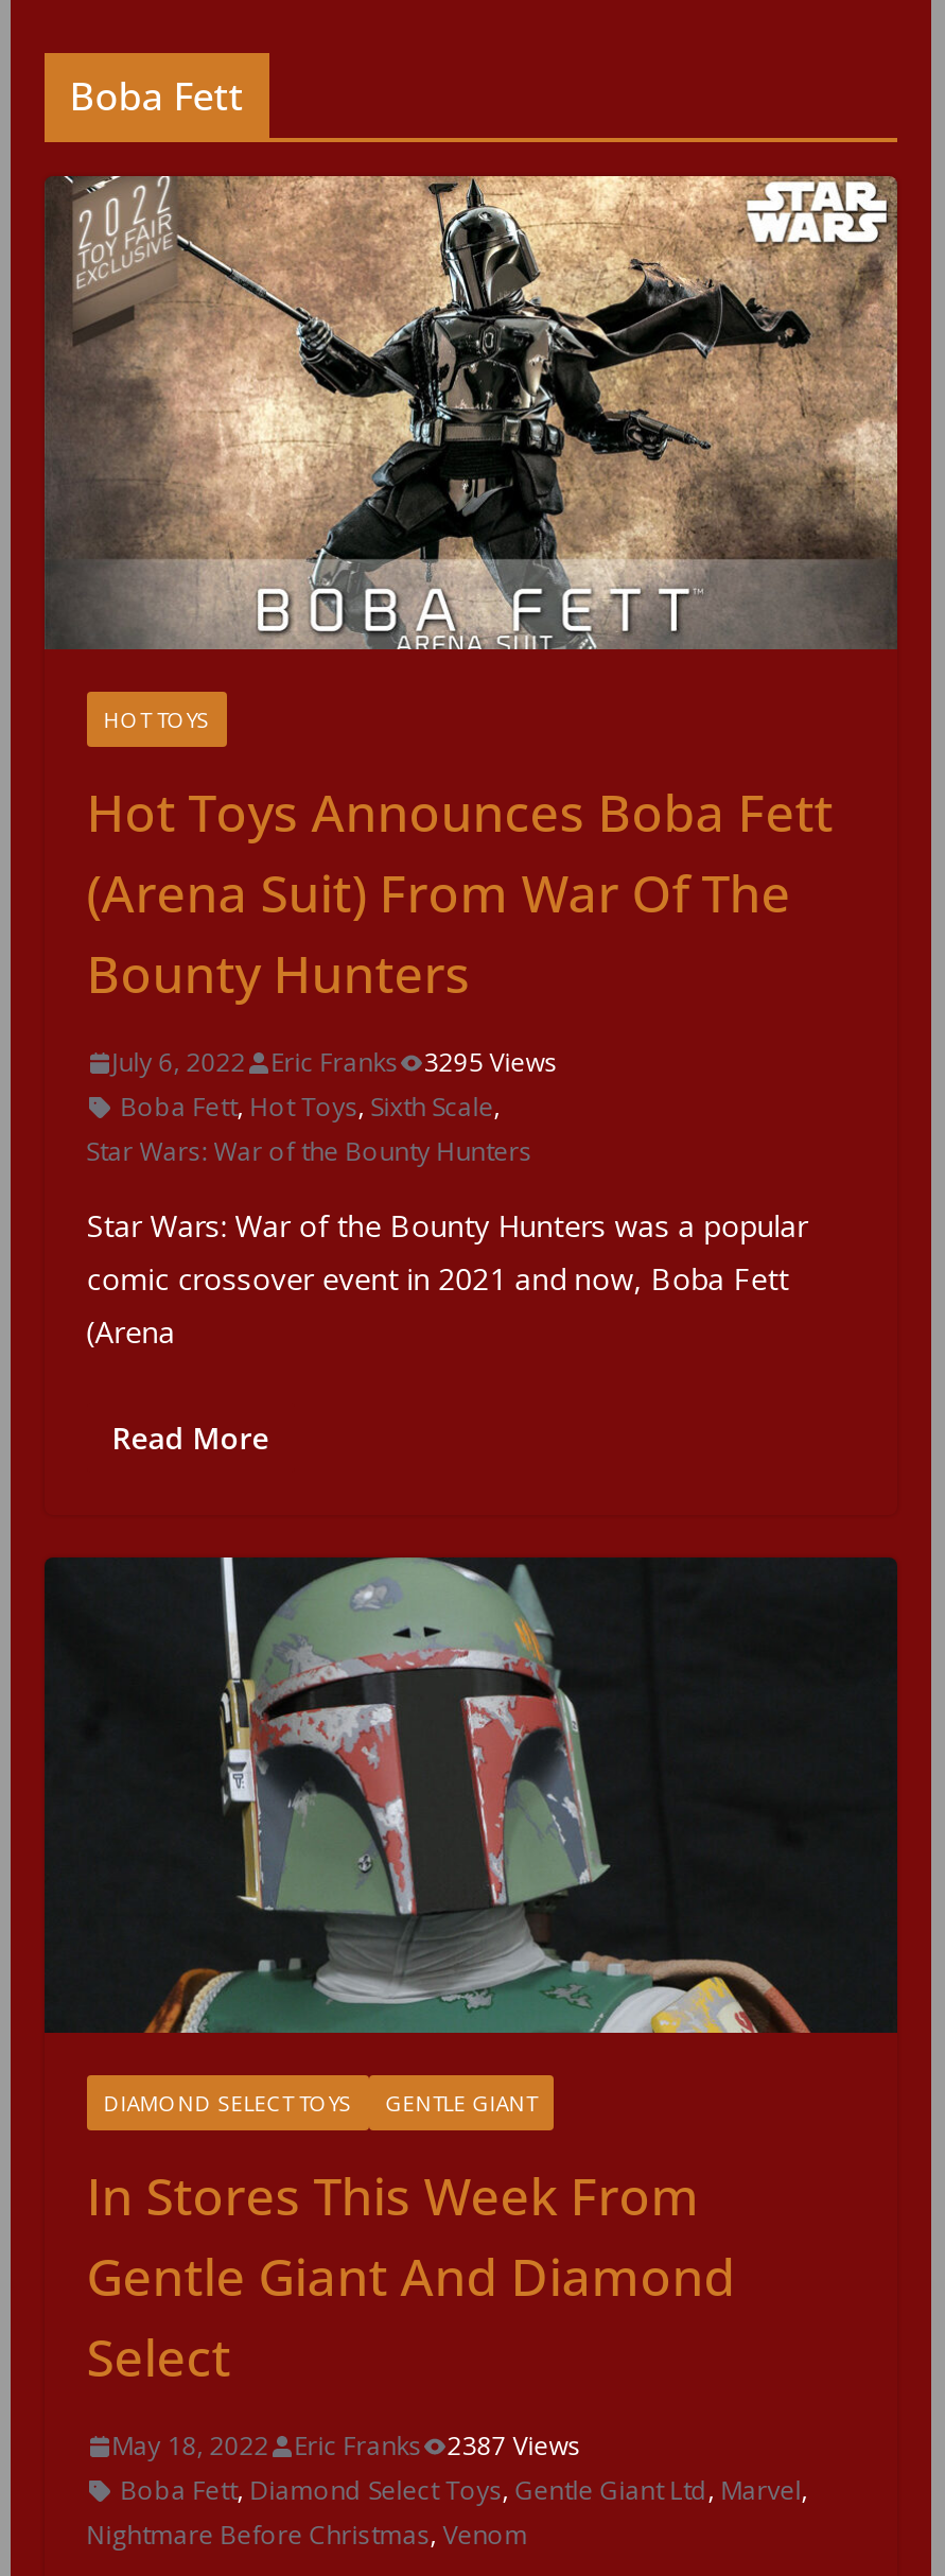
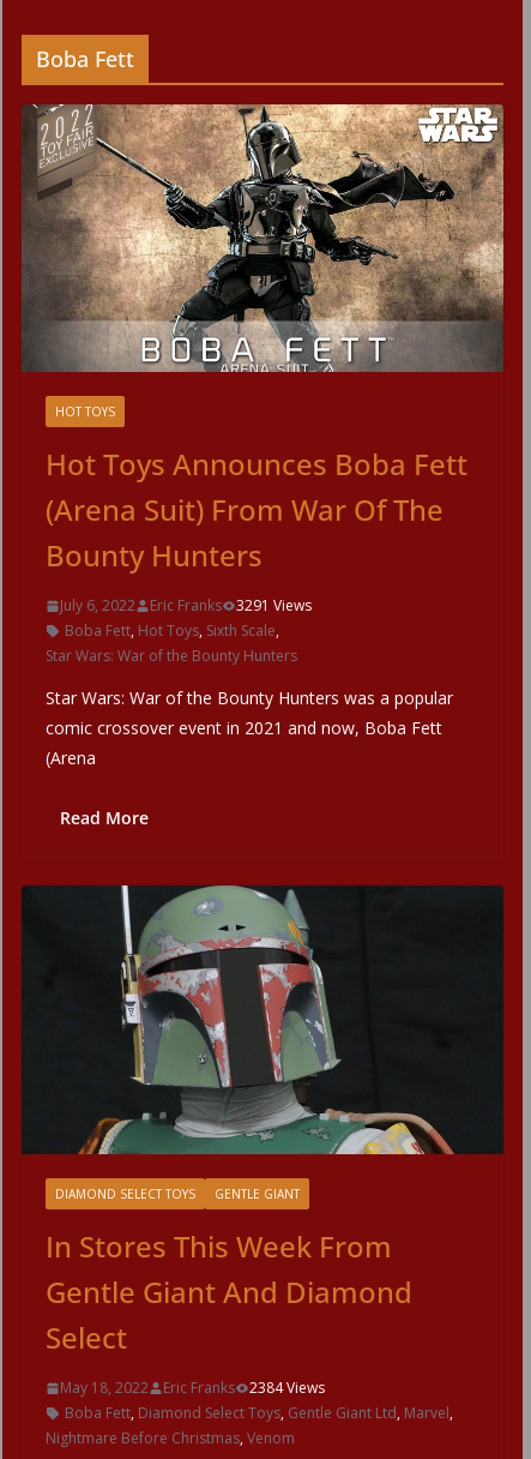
[112,1045,557,1081] July 6, 2022 Eric Franks 3295 Views -> [60,596,311,616] July 6, 2022 Eric Franks 3291 Views
[112,2428,581,2464] May 18, 2022 Eric Franks 2387 Views -> [60,1378,324,1398] May 18, 2022 Eric Franks 2384 Views

